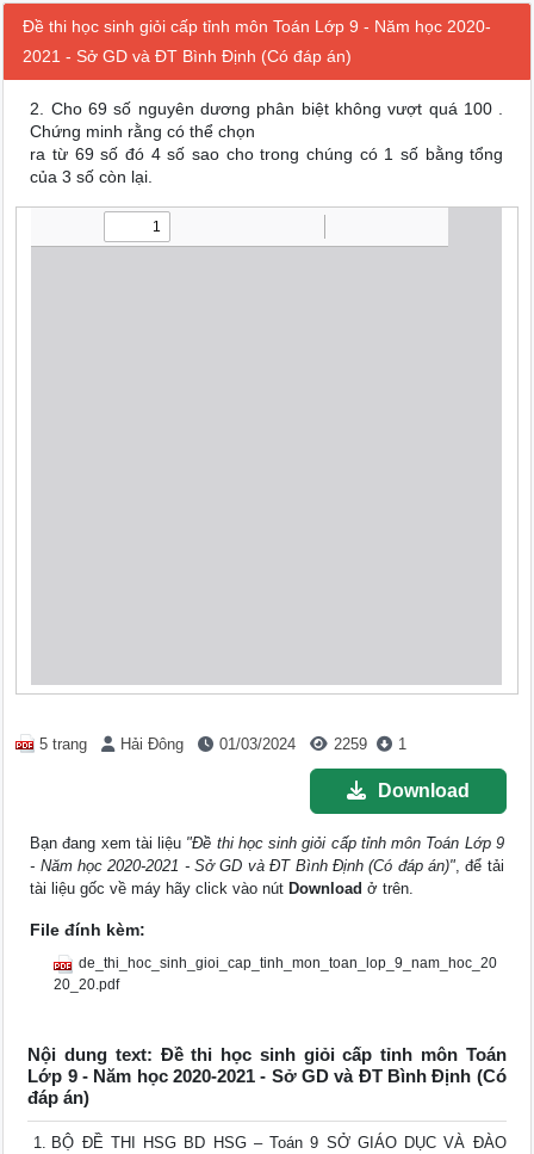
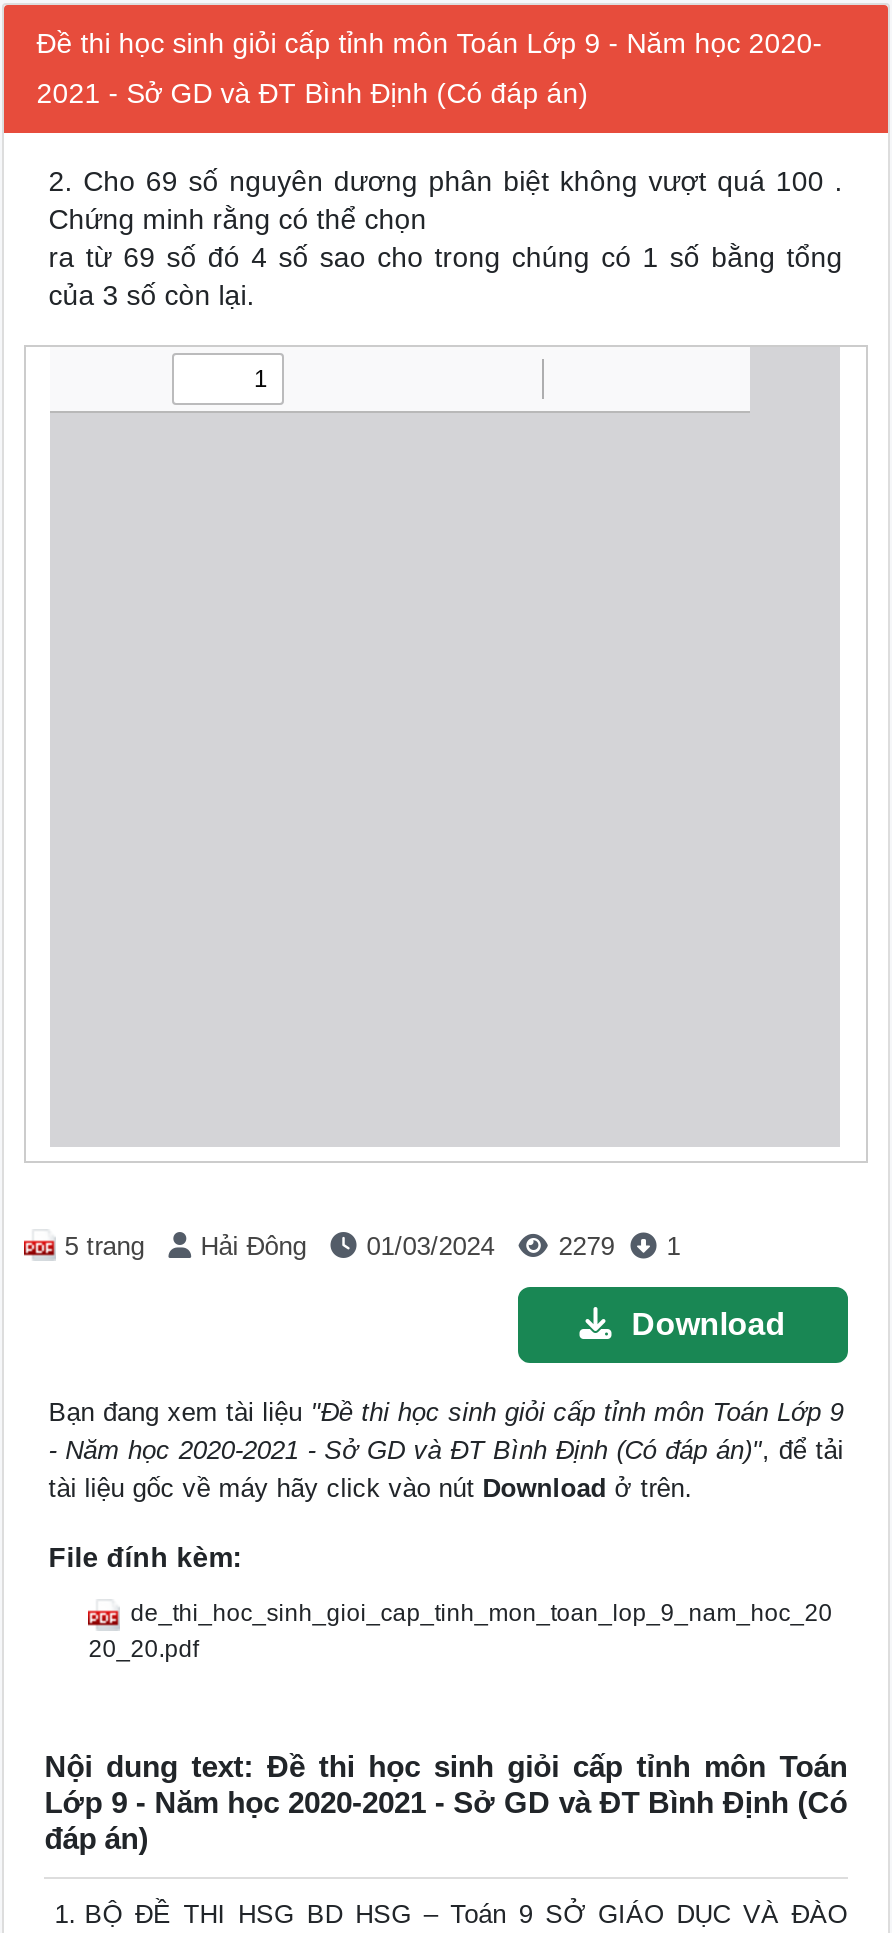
[334,735,407,753] 2259 1 -> [558,1231,680,1261] 2279 1

